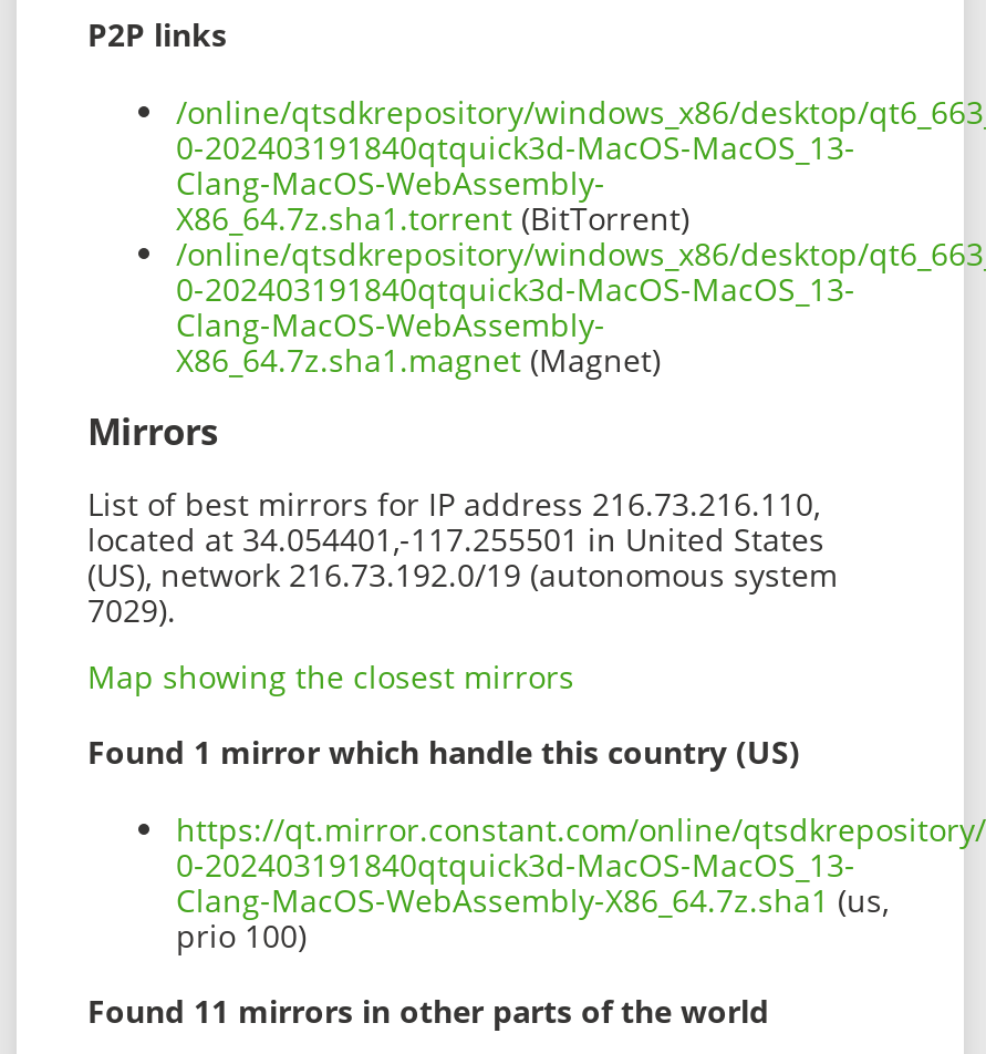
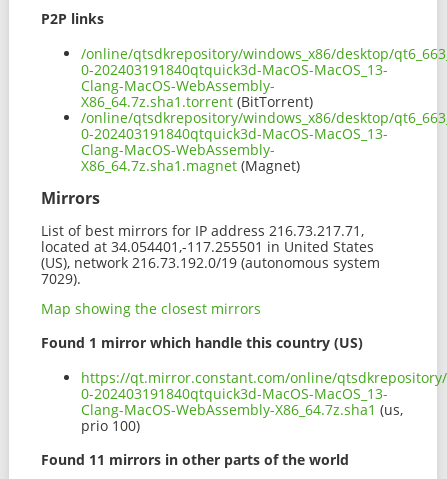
[87,482,820,524] List of best mirrors for IP address 216.73.216.110, -> [41,221,364,240] List of best mirrors for IP address 216.73.217.71,

